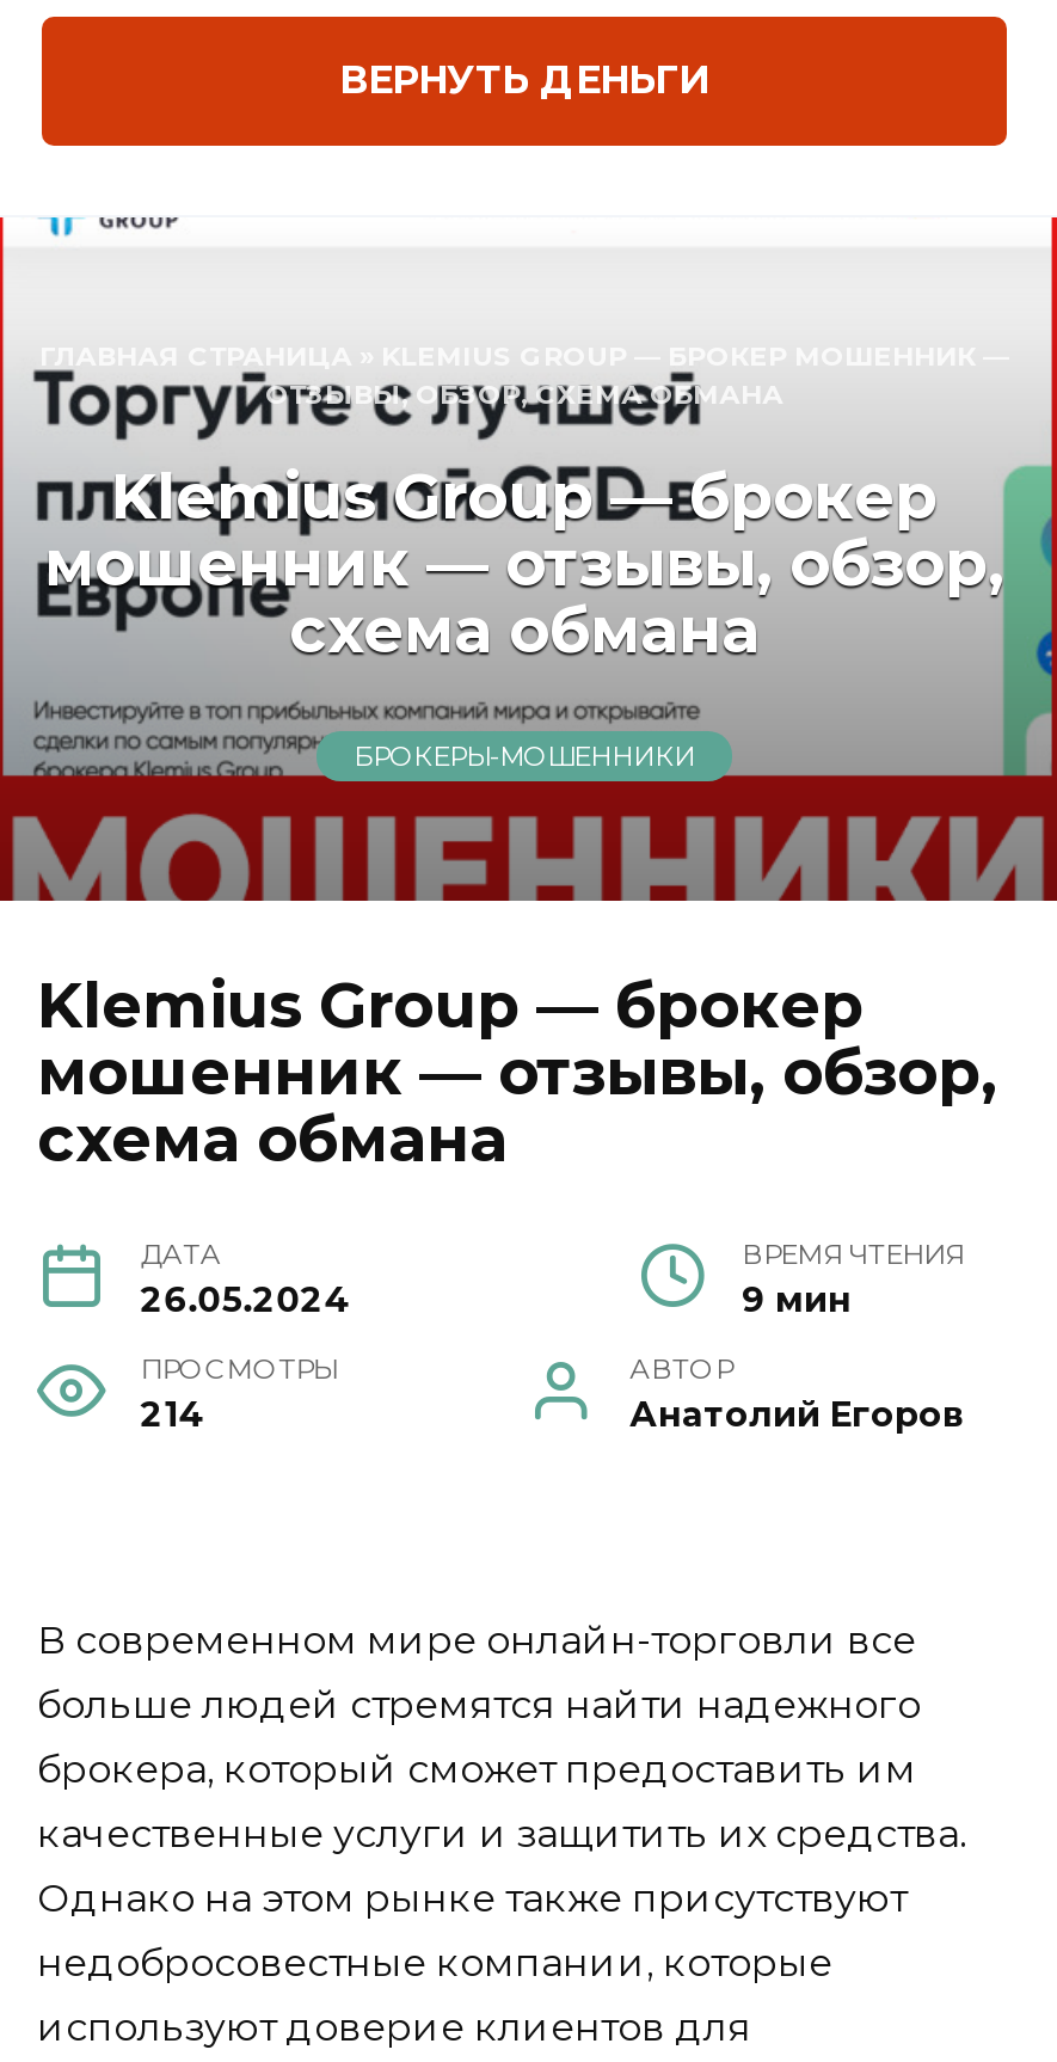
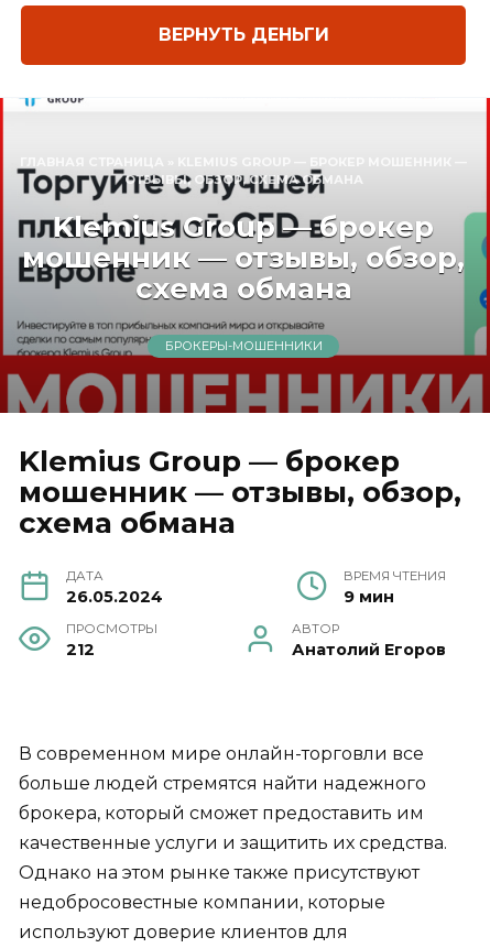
[140,1393,205,1436] 214 -> [66,640,95,660] 212

